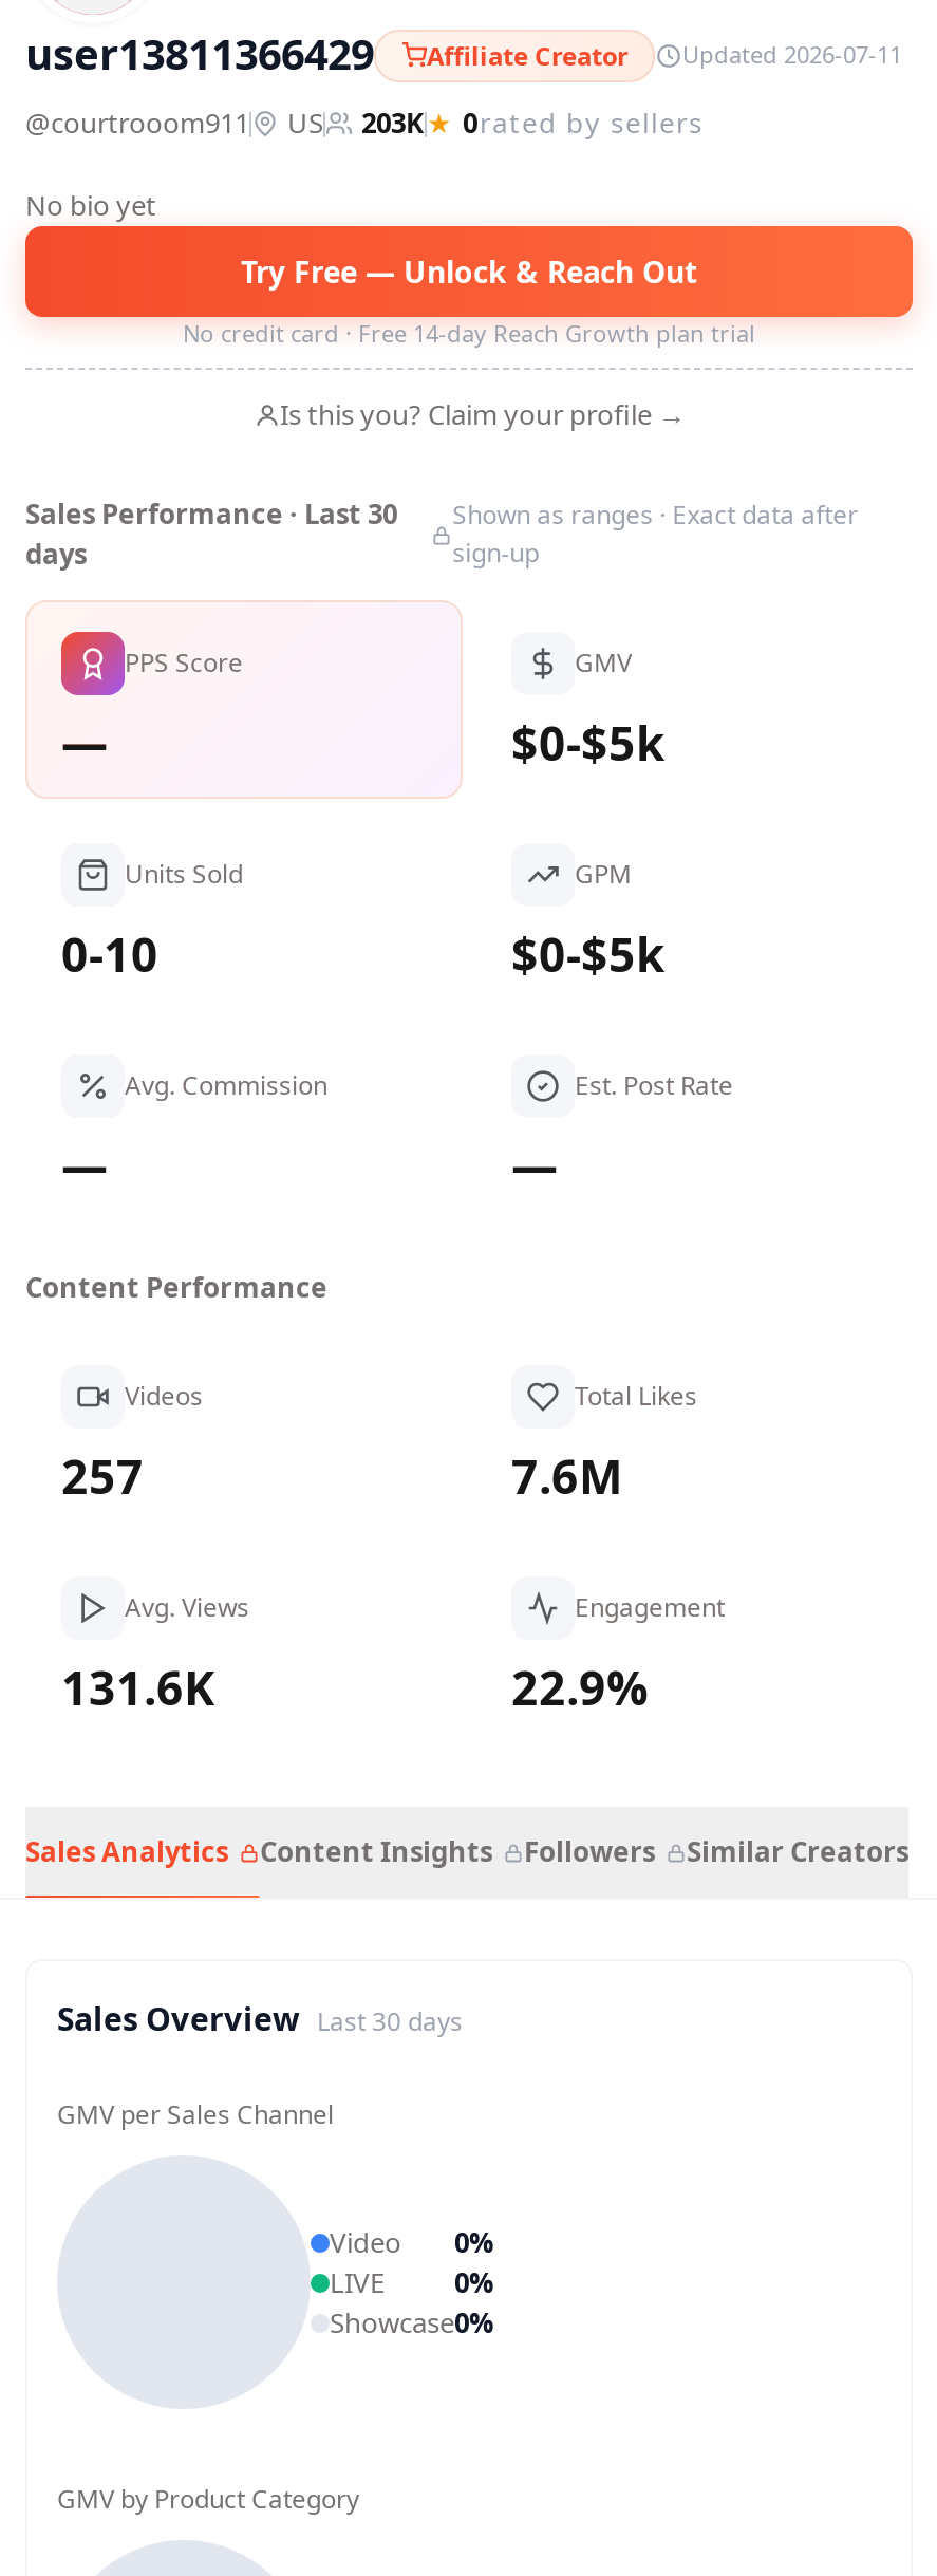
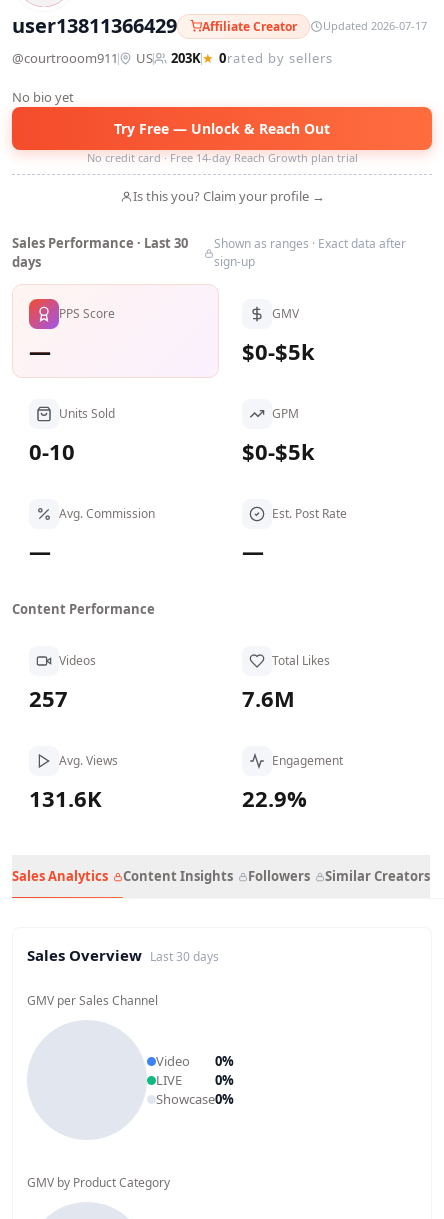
[25,25,902,82] user13811366429 Affiliate Creator Updated 2026-07-11 -> [12,12,427,39] user13811366429 Affiliate Creator Updated 2026-07-17

